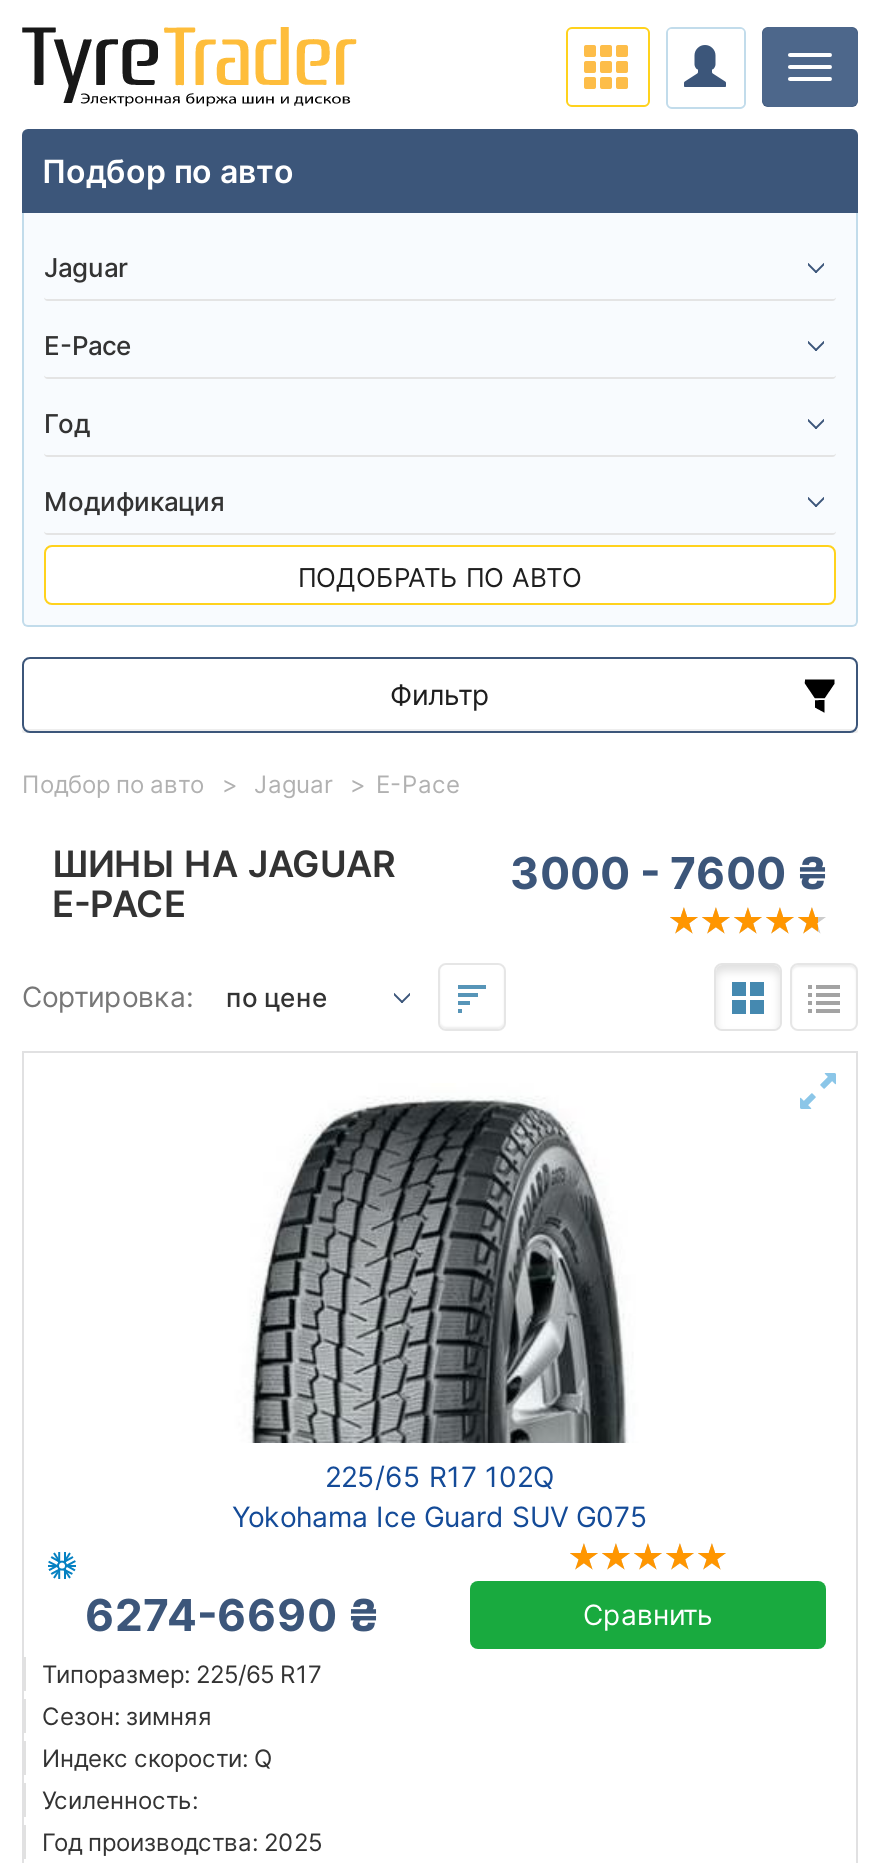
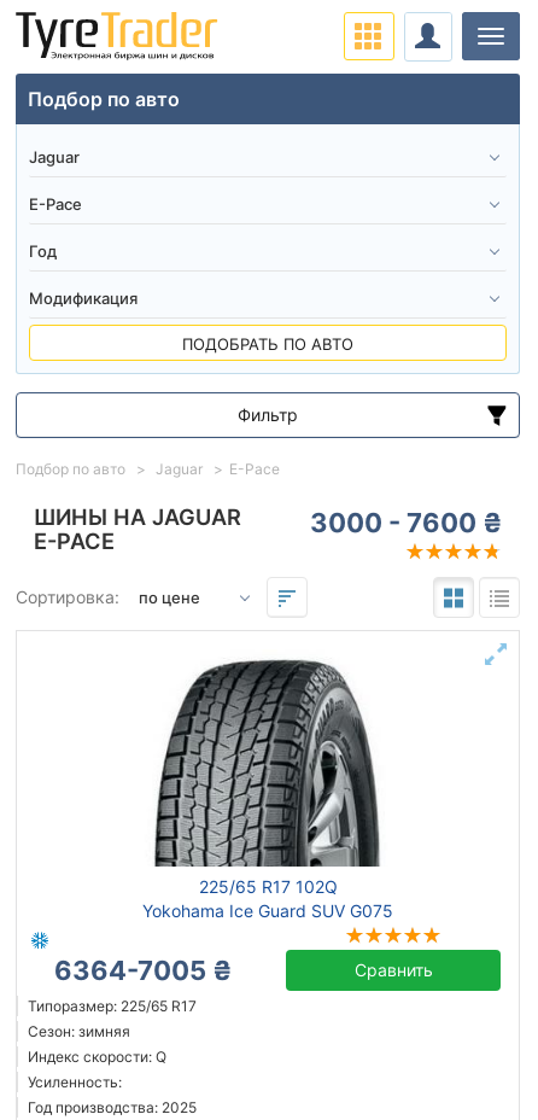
[85,1589,379,1641] 6274-6690 ₴ -> [54,955,231,986] 6364-7005 ₴

